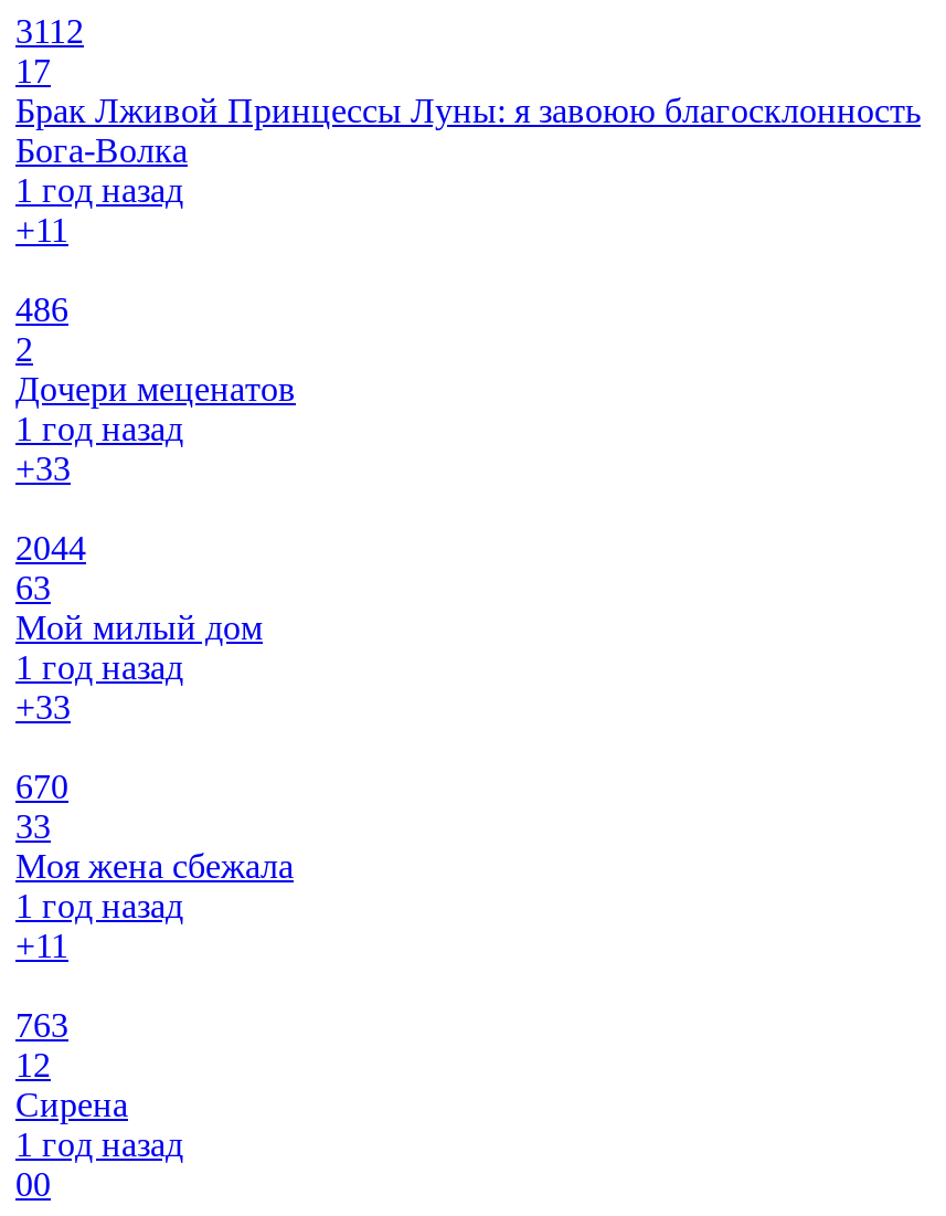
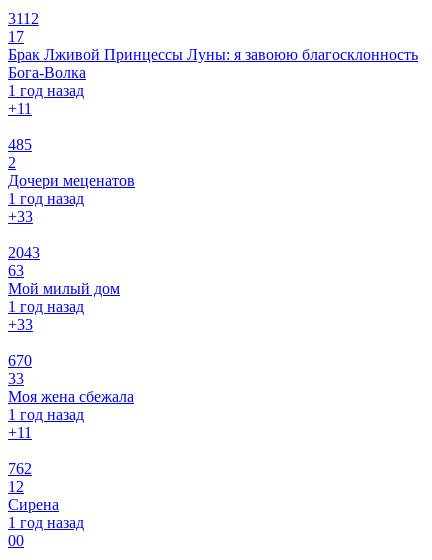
[15,291,68,328] 486 -> [8,136,32,153] 485
[15,529,86,567] 2044 -> [8,244,40,261] 2043
[15,1007,68,1044] 763 -> [8,460,32,477] 762

